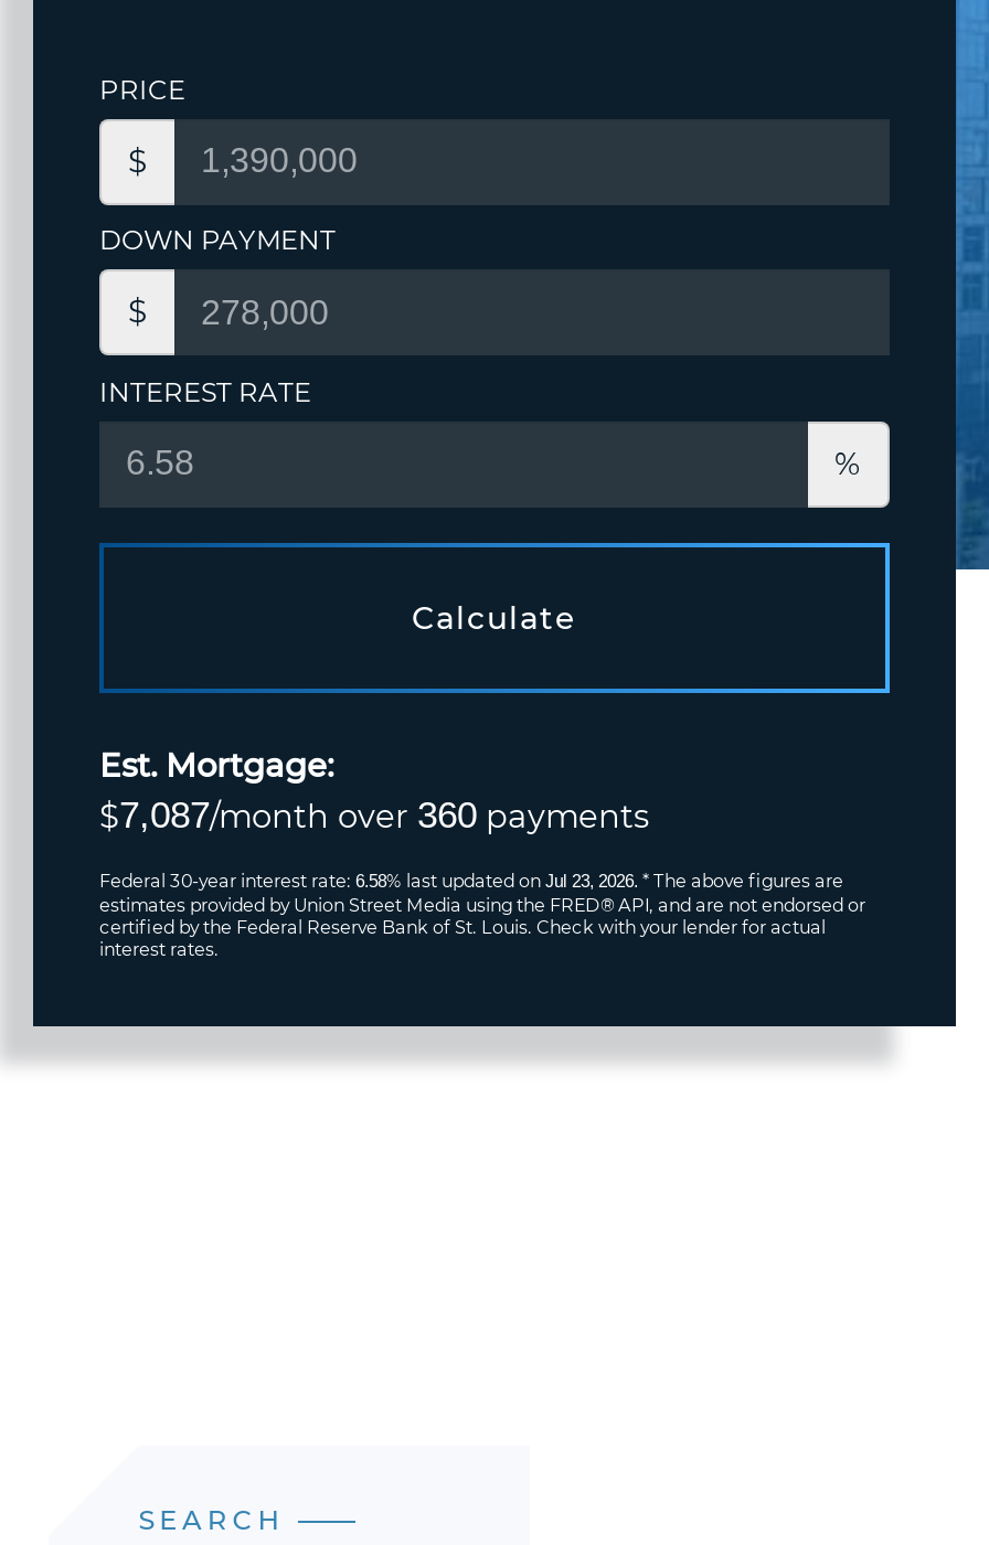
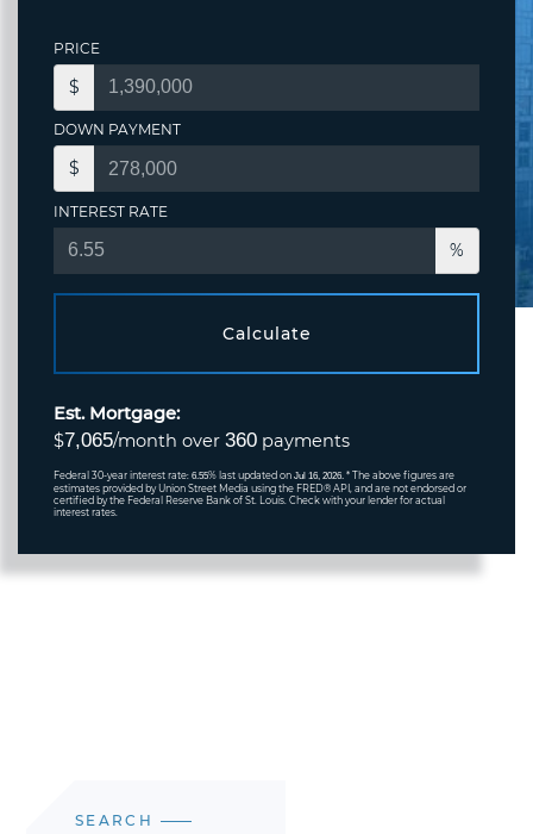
[99,795,649,837] $7,087/month over 360 payments -> [54,429,350,452] $7,065/month over 360 payments
[99,870,843,892] Federal 30-year interest rate: 6.58% last updated on Jul 23, 2026. * The above figures are -> [54,470,454,482] Federal 30-year interest rate: 6.55% last updated on Jul 16, 2026. * The above figures are

